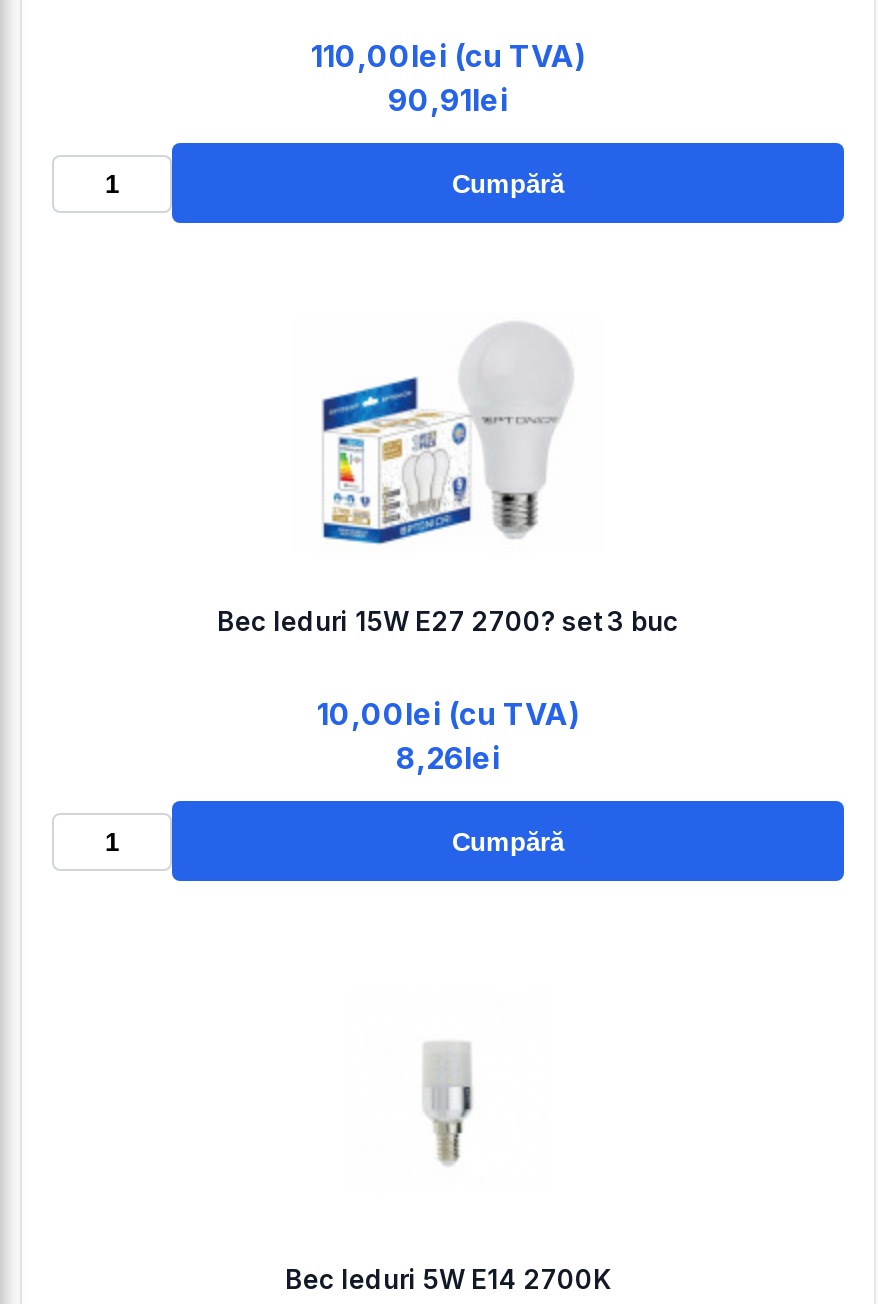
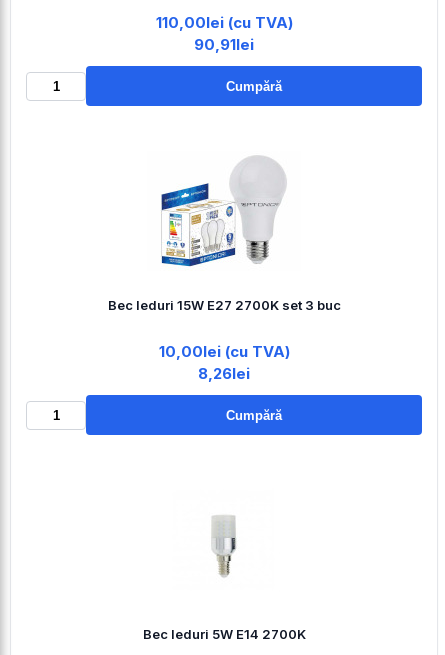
[217,605,679,637] Bec leduri 15W E27 2700? set 3 buc -> [107,297,340,313] Bec leduri 15W E27 2700K set 3 buc

